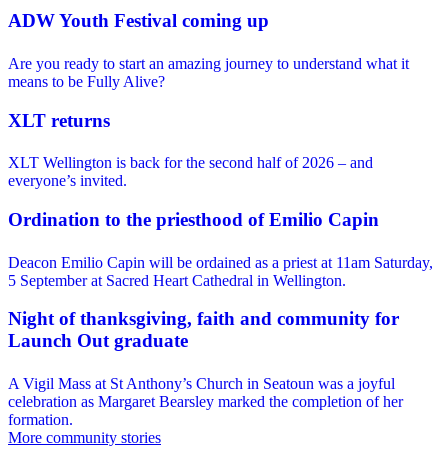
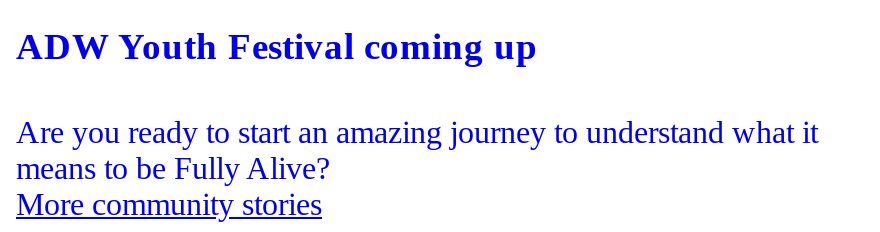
[8,109,433,428] XLT returns | XLT Wellington is back for the second half of 2026 – and | everyone’s invited. | Ordination to the priesthood of Emilio Capin | Deacon Emilio Capin will be ordained as a priest at 11am Saturday, | 5 September at Sacred Heart Cathedral in Wellington. | Night of thanksgiving, faith and community for | Launch Out graduate | A Vigil Mass at St Anthony’s Church in Seatoun was a joyful | celebration as Margaret Bearsley marked the completion of her | formation. -> none

